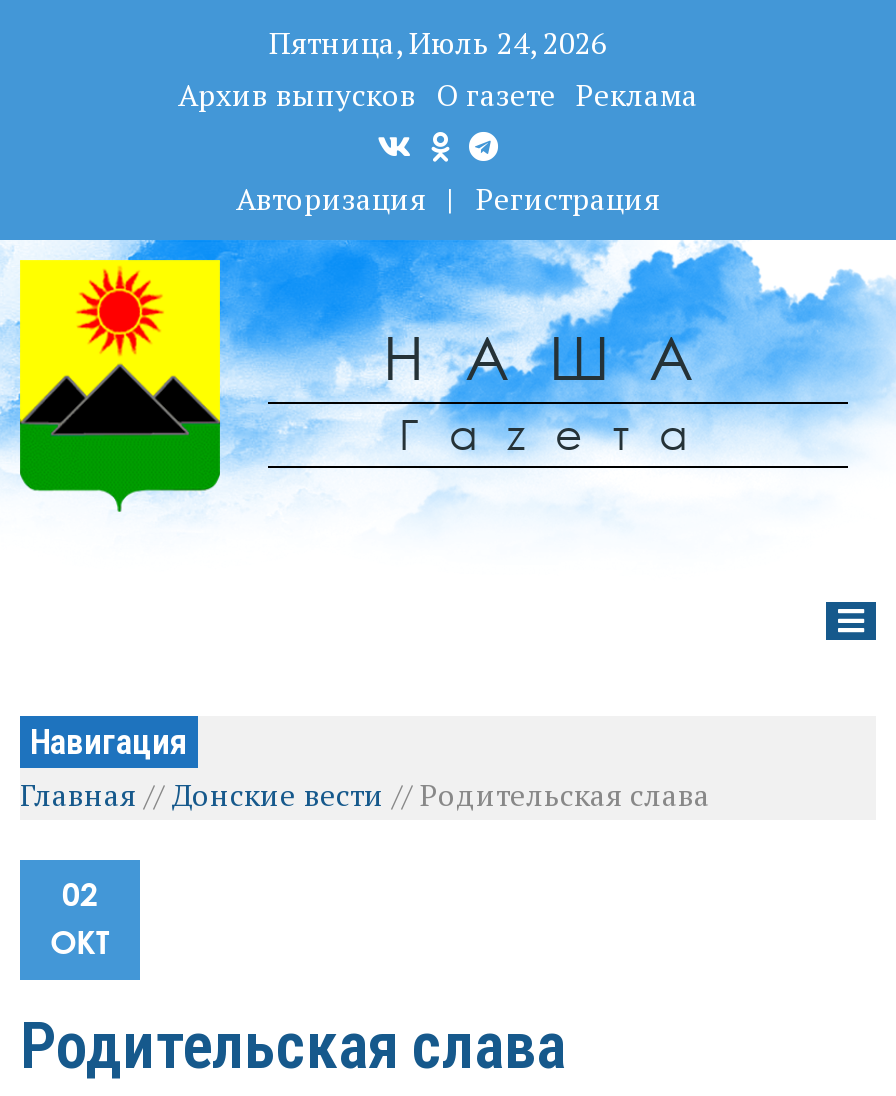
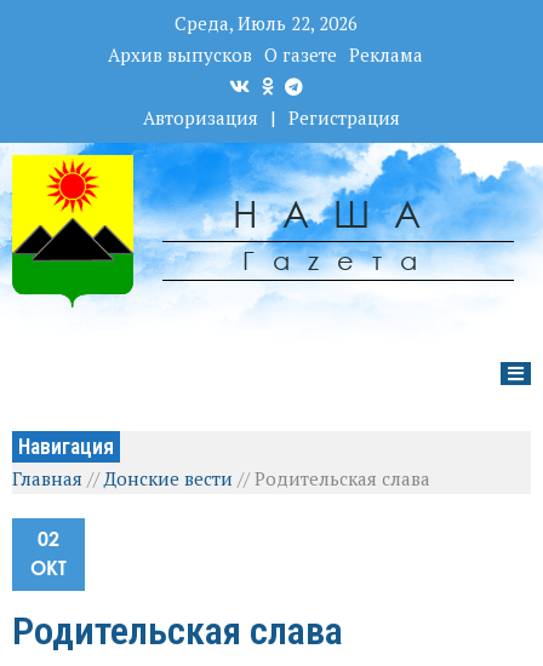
[269,22,607,62] Пятница, Июль 24, 2026 -> [174,11,357,35] Среда, Июль 22, 2026

